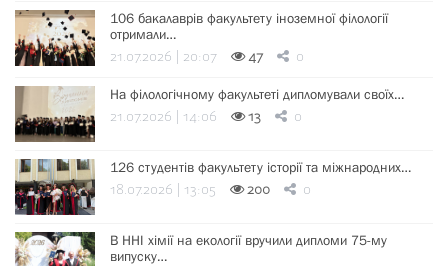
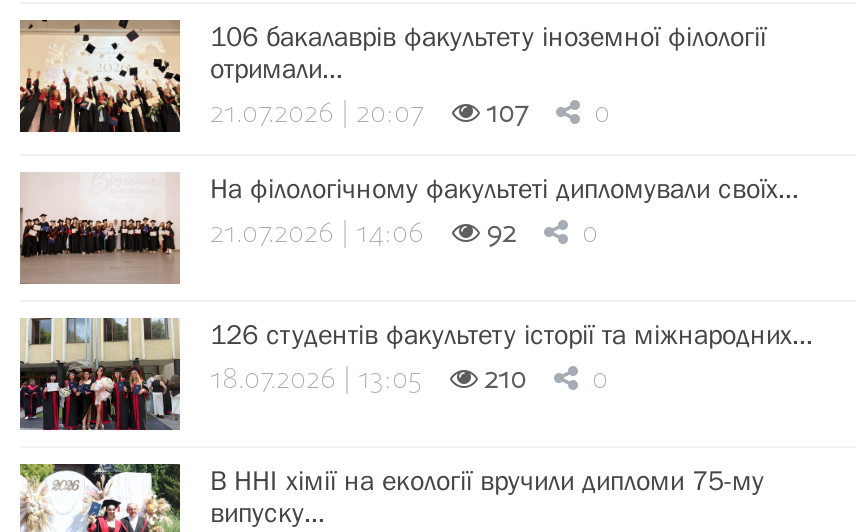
[248,47,263,68] 47 -> [486,93,528,135] 107
[14,86,96,141] [image] -> [18,174,180,284] [image]
[248,107,261,128] 13 -> [486,213,516,255] 92
[247,180,270,201] 200 -> [484,359,526,401] 210

